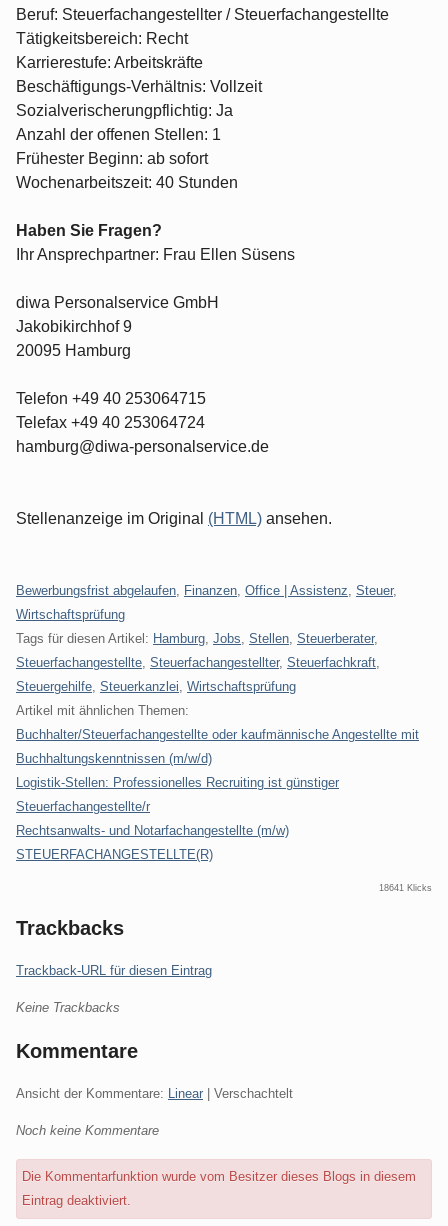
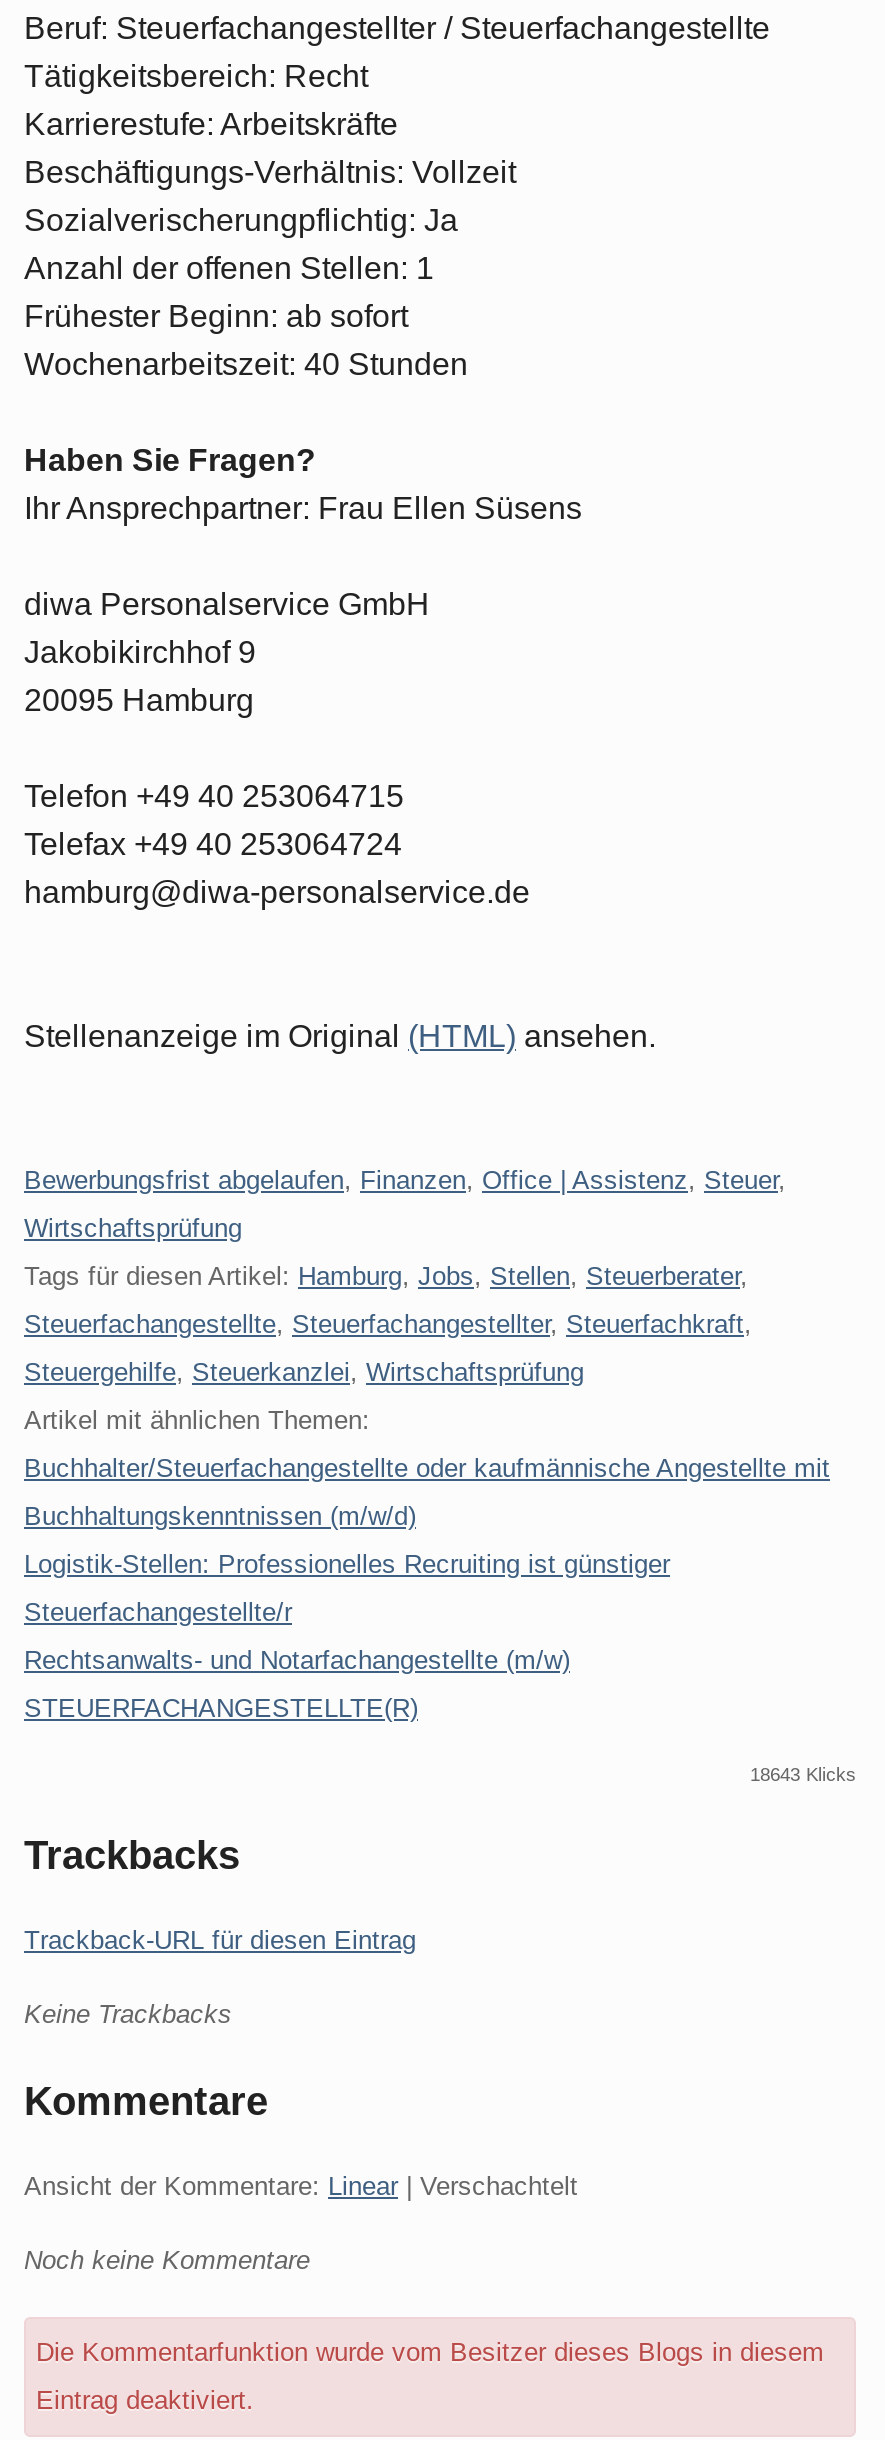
[379,883,432,893] 18641 Klicks -> [750,1765,856,1785] 18643 Klicks

